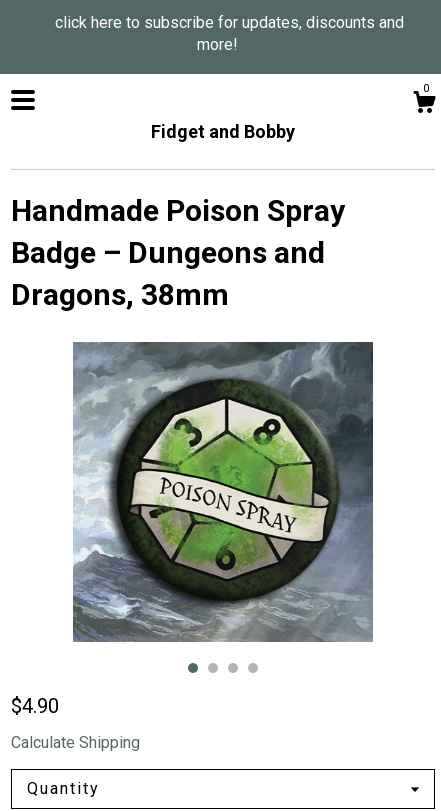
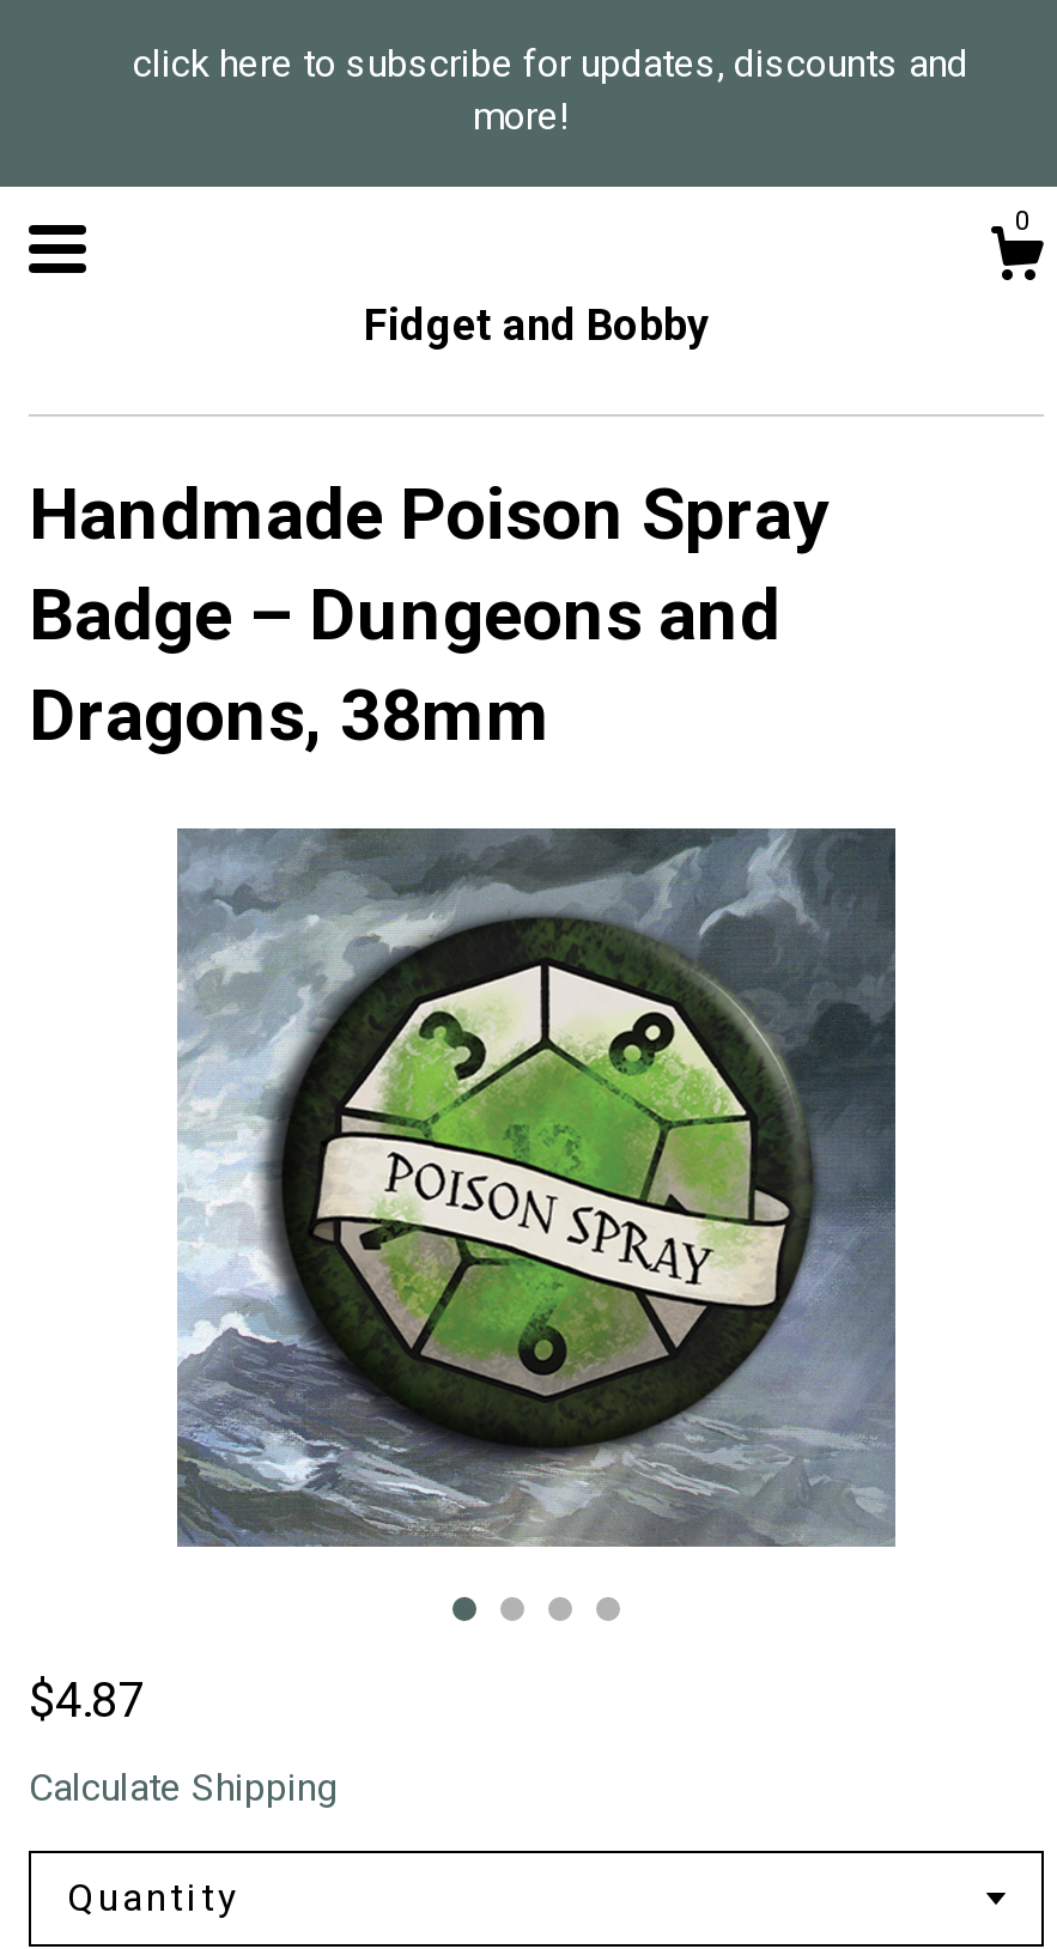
[11,694,59,718] $4.90 -> [29,1671,144,1728] $4.87

